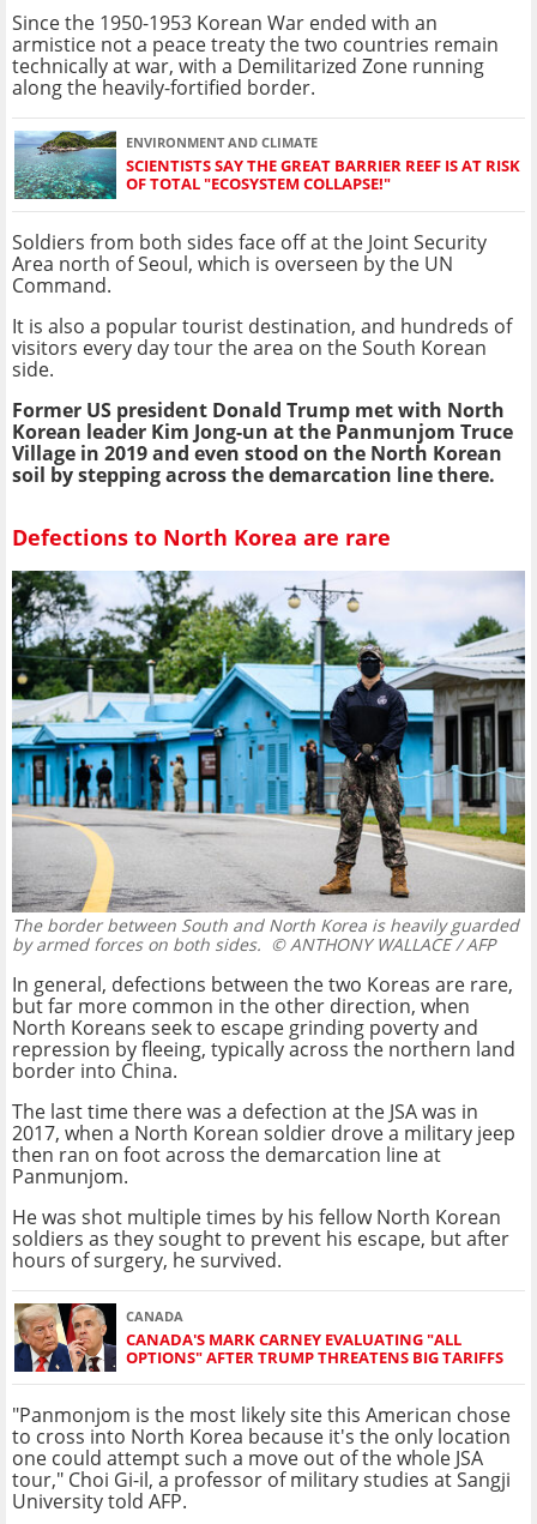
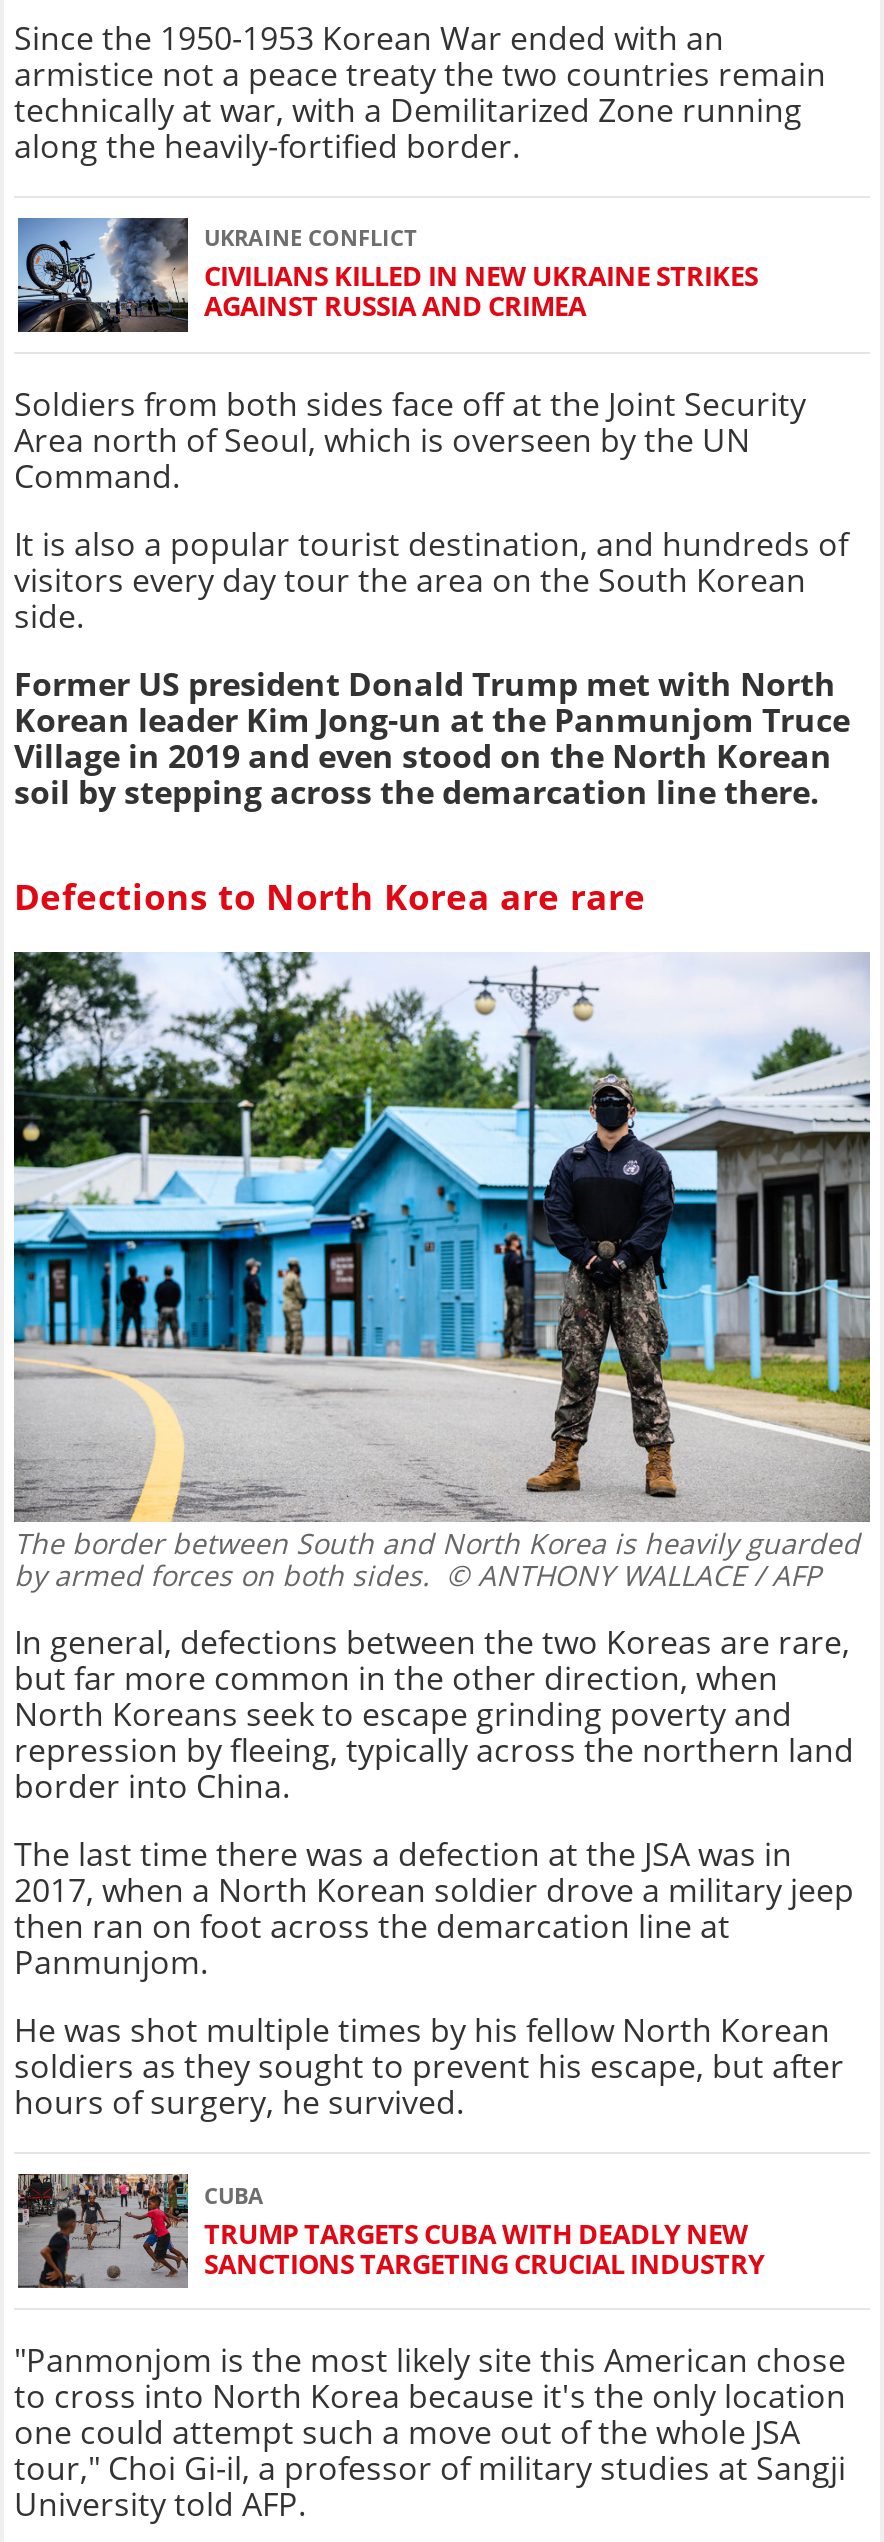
[13,131,520,200] [image] | ENVIRONMENT AND CLIMATE | SCIENTISTS SAY THE GREAT BARRIER REEF IS AT RISK | OF TOTAL "ECOSYSTEM COLLAPSE!" -> [16,216,758,334] [image] | UKRAINE CONFLICT | CIVILIANS KILLED IN NEW UKRAINE STRIKES | AGAINST RUSSIA AND CRIMEA
[13,1302,503,1373] [image] | CANADA | CANADA'S MARK CARNEY EVALUATING "ALL | OPTIONS" AFTER TRUMP THREATENS BIG TARIFFS -> [18,2172,764,2290] [image] | CUBA | TRUMP TARGETS CUBA WITH DEADLY NEW | SANCTIONS TARGETING CRUCIAL INDUSTRY

